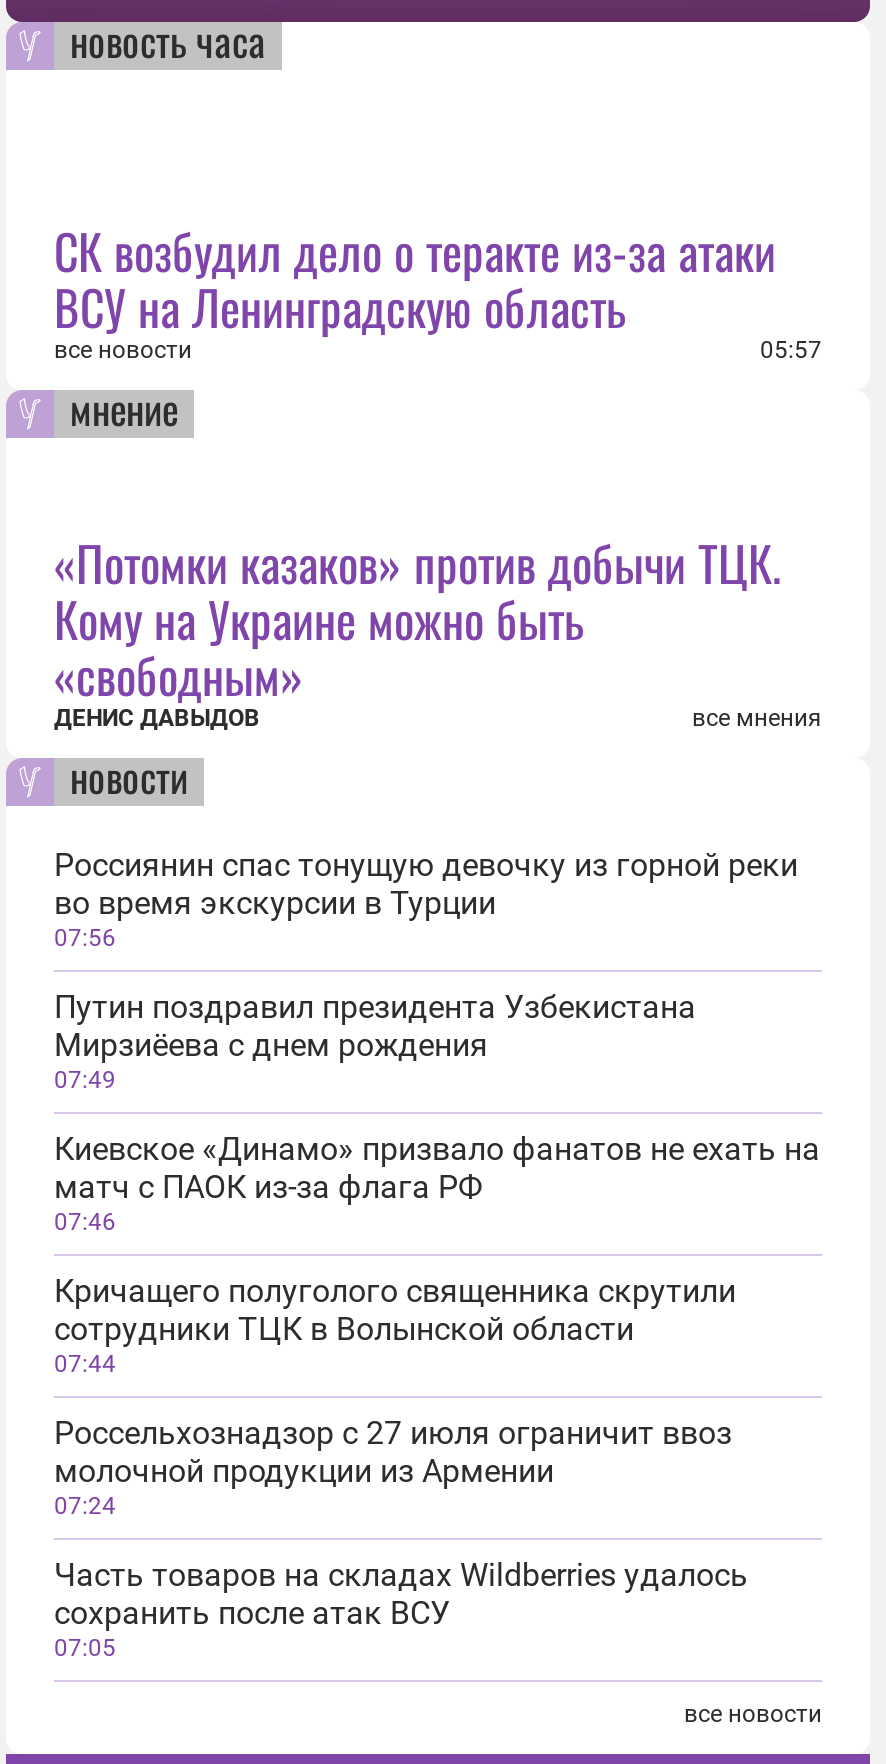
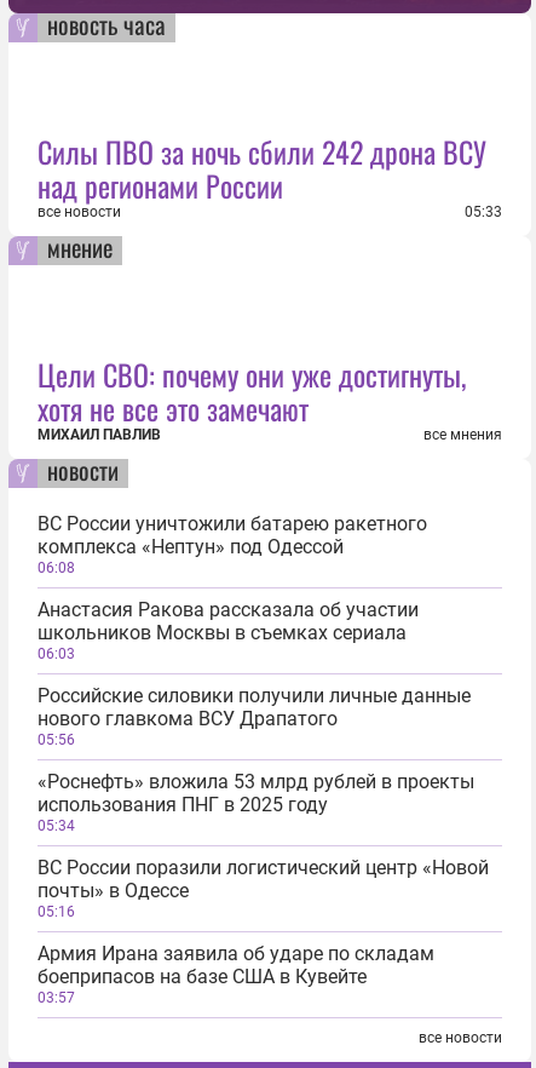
[54,213,776,341] СК возбудил дело о теракте из-за атаки | ВСУ на Ленинградскую область -> [38,129,486,206] Силы ПВО за ночь сбили 242 дрона ВСУ | над регионами России
[760,335,822,363] 05:57 -> [465,203,502,220] 05:33
[54,525,782,731] «Потомки казаков» против добычи ТЦК. | Кому на Украине можно быть | «свободным» | ДЕНИС ДАВЫДОВ -> [38,352,466,443] Цели СВО: почему они уже достигнуты, | хотя не все это замечают | МИХАИЛ ПАВЛИВ
[54,845,798,951] Россиянин спас тонущую девочку из горной реки | во время экскурсии в Турции | 07:56 -> [38,512,427,576] ВС России уничтожили батарею ракетного | комплекса «Нептун» под Одессой | 06:08
[54,987,696,1093] Путин поздравил президента Узбекистана | Мирзиёева с днем рождения | 07:49 -> [38,598,419,662] Анастасия Ракова рассказала об участии | школьников Москвы в съемках сериала | 06:03
[54,1129,820,1235] Киевское «Динамо» призвало фанатов не ехать на | матч с ПАОК из-за флага РФ | 07:46 -> [38,684,471,748] Российские силовики получили личные данные | нового главкома ВСУ Драпатого | 05:56
[54,1271,736,1377] Кричащего полуголого священника скрутили | сотрудники ТЦК в Волынской области | 07:44 -> [38,770,474,834] «Роснефть» вложила 53 млрд рублей в проекты | использования ПНГ в 2025 году | 05:34
[54,1413,732,1519] Россельхознадзор с 27 июля ограничит ввоз | молочной продукции из Армении | 07:24 -> [38,855,489,920] ВС России поразили логистический центр «Новой | почты» в Одессе | 05:16
[54,1555,748,1661] Часть товаров на складах Wildberries удалось | сохранить после атак ВСУ | 07:05 -> [38,941,434,1006] Армия Ирана заявила об ударе по складам | боеприпасов на базе США в Кувейте | 03:57

